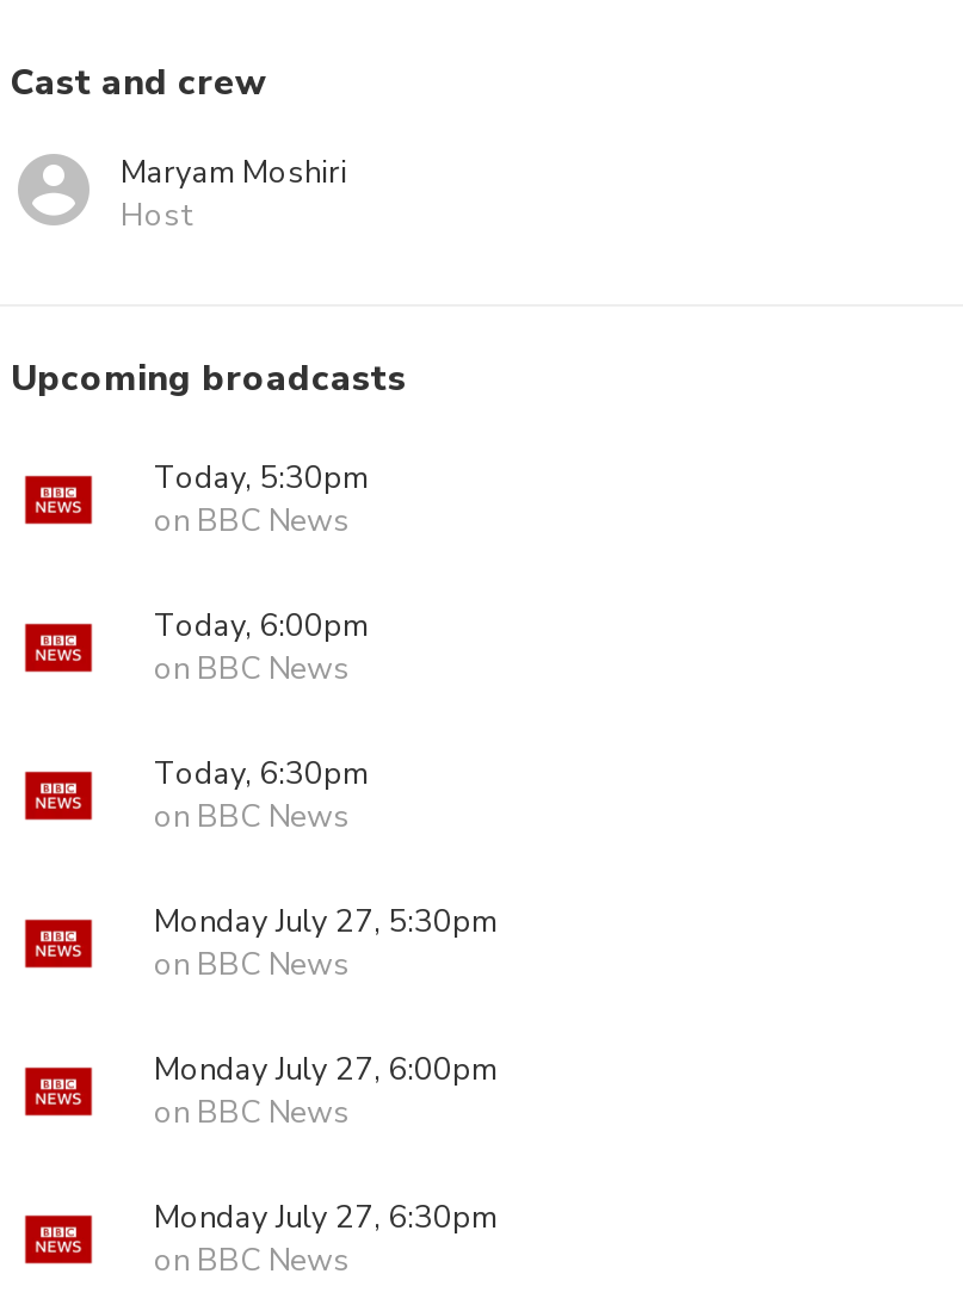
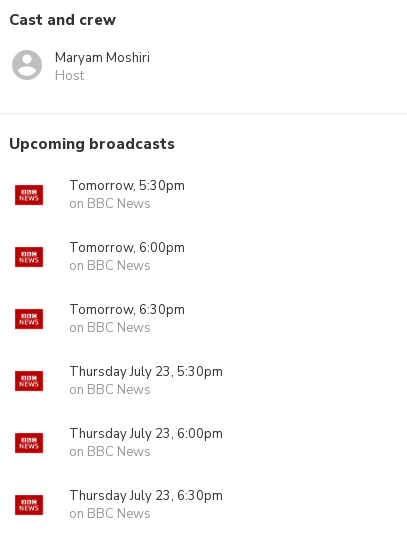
[154,457,369,500] Today, 5:30pm -> [69,177,185,195] Tomorrow, 5:30pm
[154,605,369,648] Today, 6:00pm -> [69,239,185,257] Tomorrow, 6:00pm
[154,753,369,796] Today, 6:30pm -> [69,301,185,319] Tomorrow, 6:30pm
[154,901,498,944] Monday July 27, 5:30pm -> [69,363,223,381] Thursday July 23, 5:30pm
[154,1049,498,1092] Monday July 27, 6:00pm -> [69,425,223,443] Thursday July 23, 6:00pm
[154,1196,498,1239] Monday July 27, 6:30pm -> [69,487,223,505] Thursday July 23, 6:30pm

